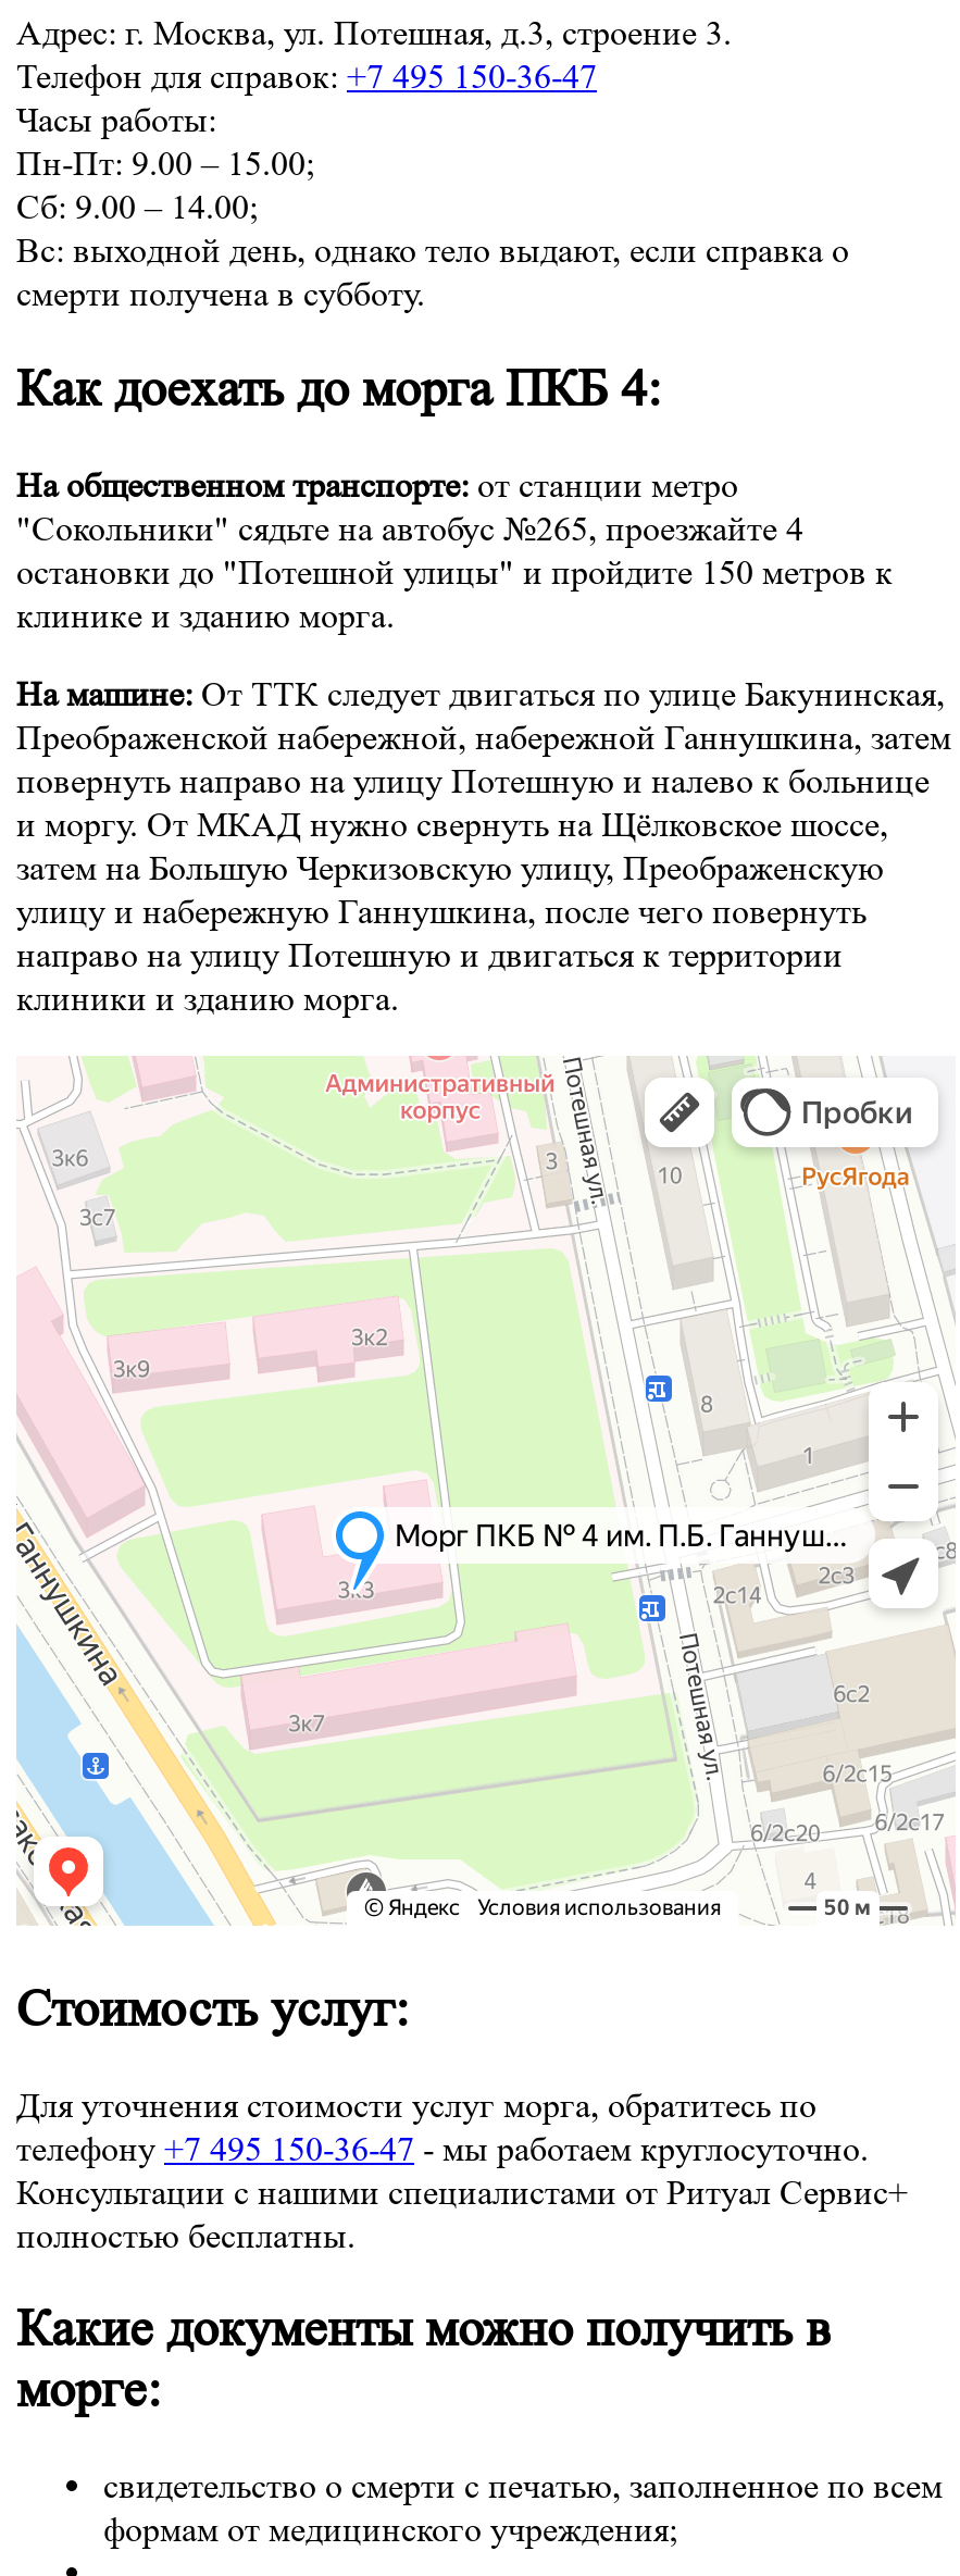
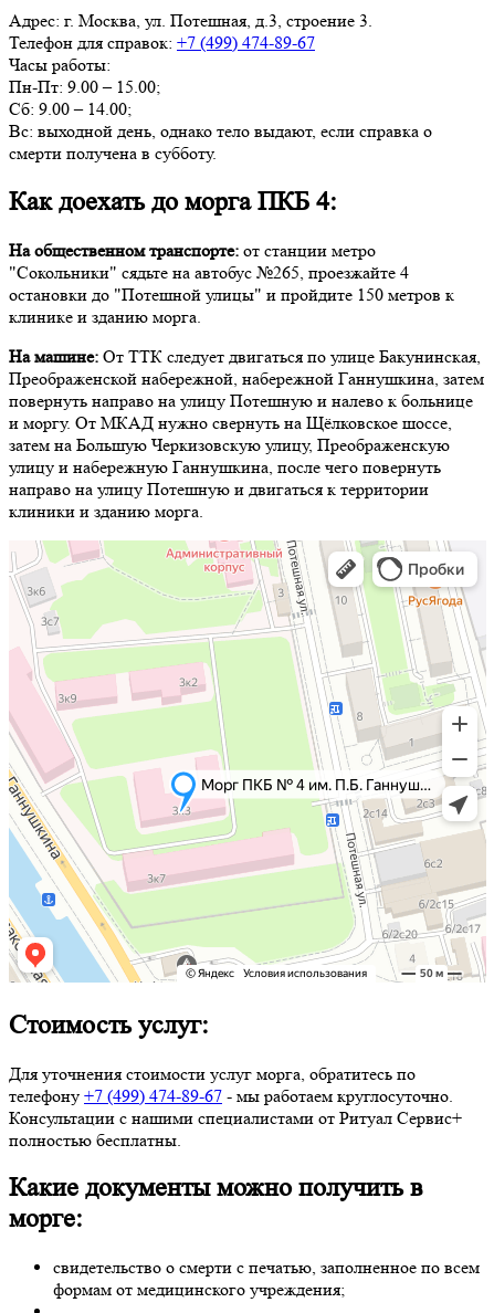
[16,55,597,97] Телефон для справок: +7 495 150-36-47 -> [9,32,315,53] Телефон для справок: +7 (499) 474-89-67
[16,2127,869,2168] телефону +7 495 150-36-47 - мы работаем круглосуточно. -> [9,1085,453,1106] телефону +7 (499) 474-89-67 - мы работаем круглосуточно.

